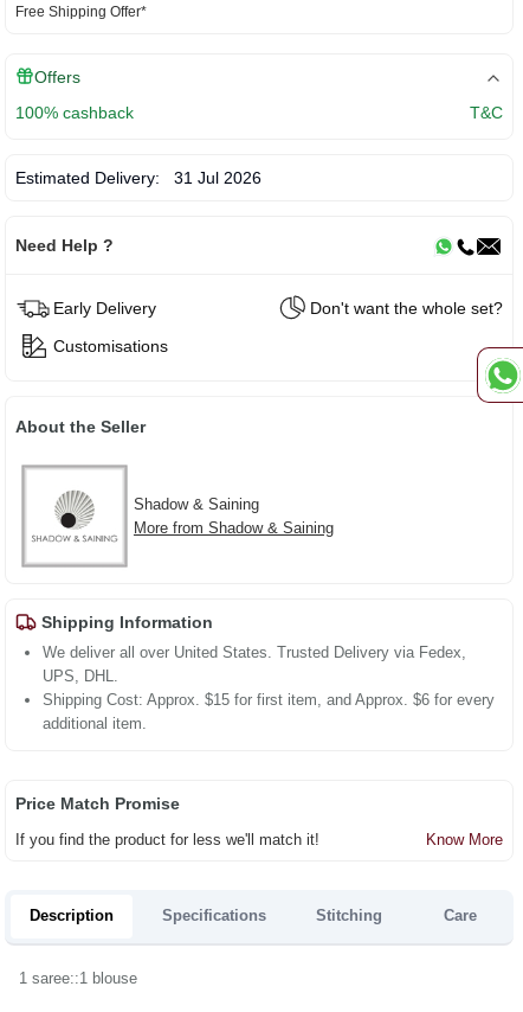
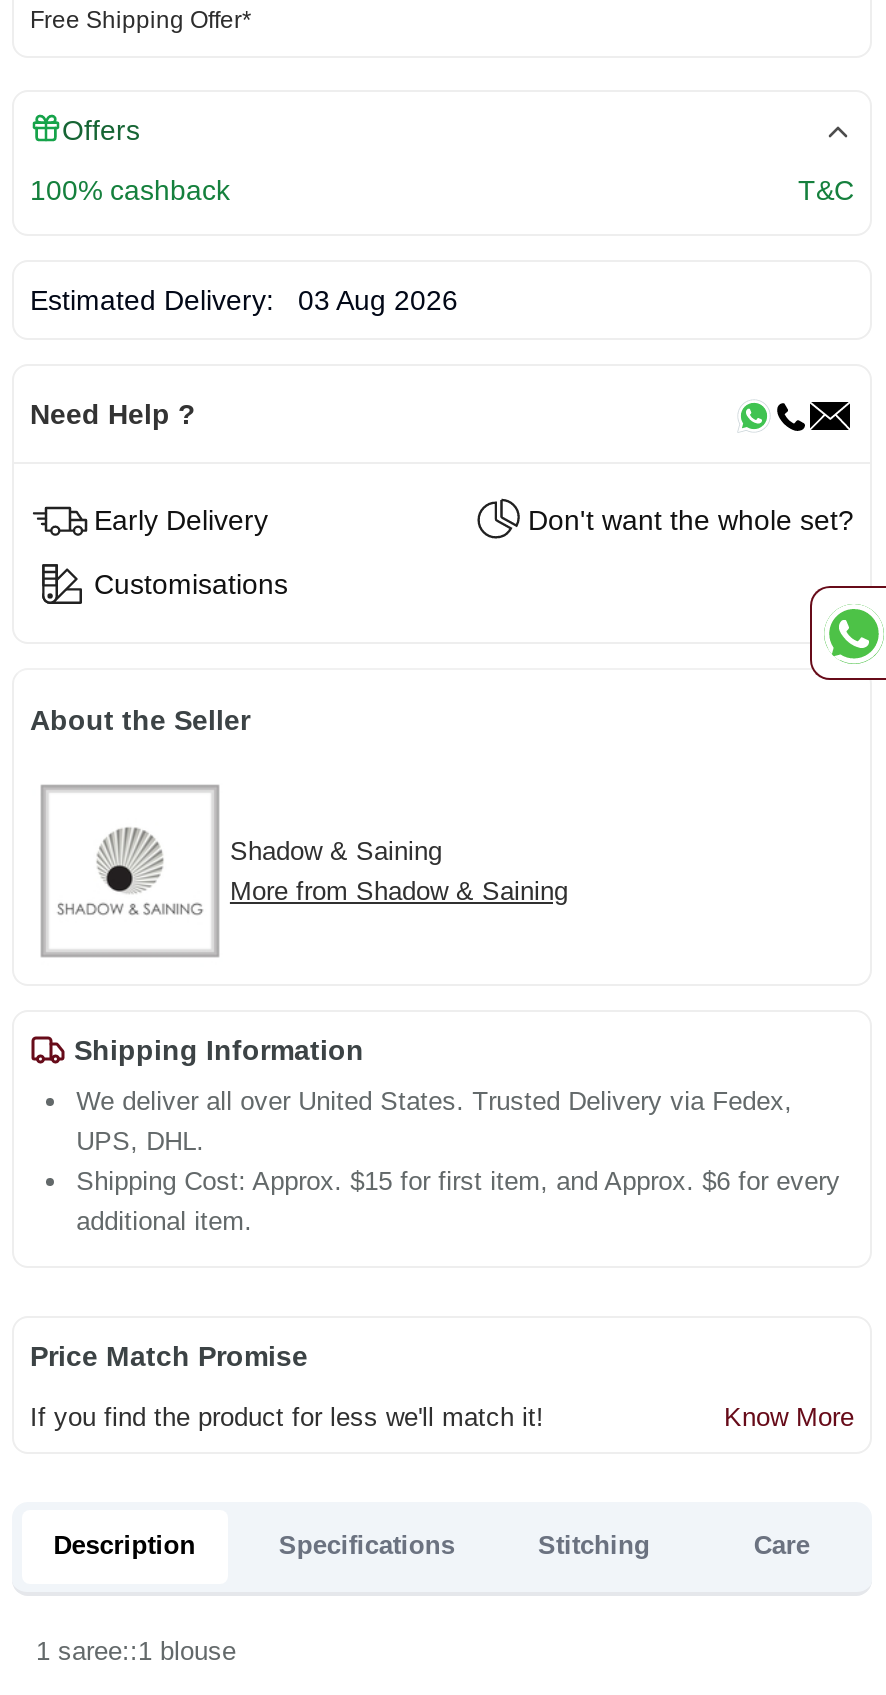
[15,168,261,187] Estimated Delivery: 31 Jul 2026 -> [30,283,458,315] Estimated Delivery: 03 Aug 2026

